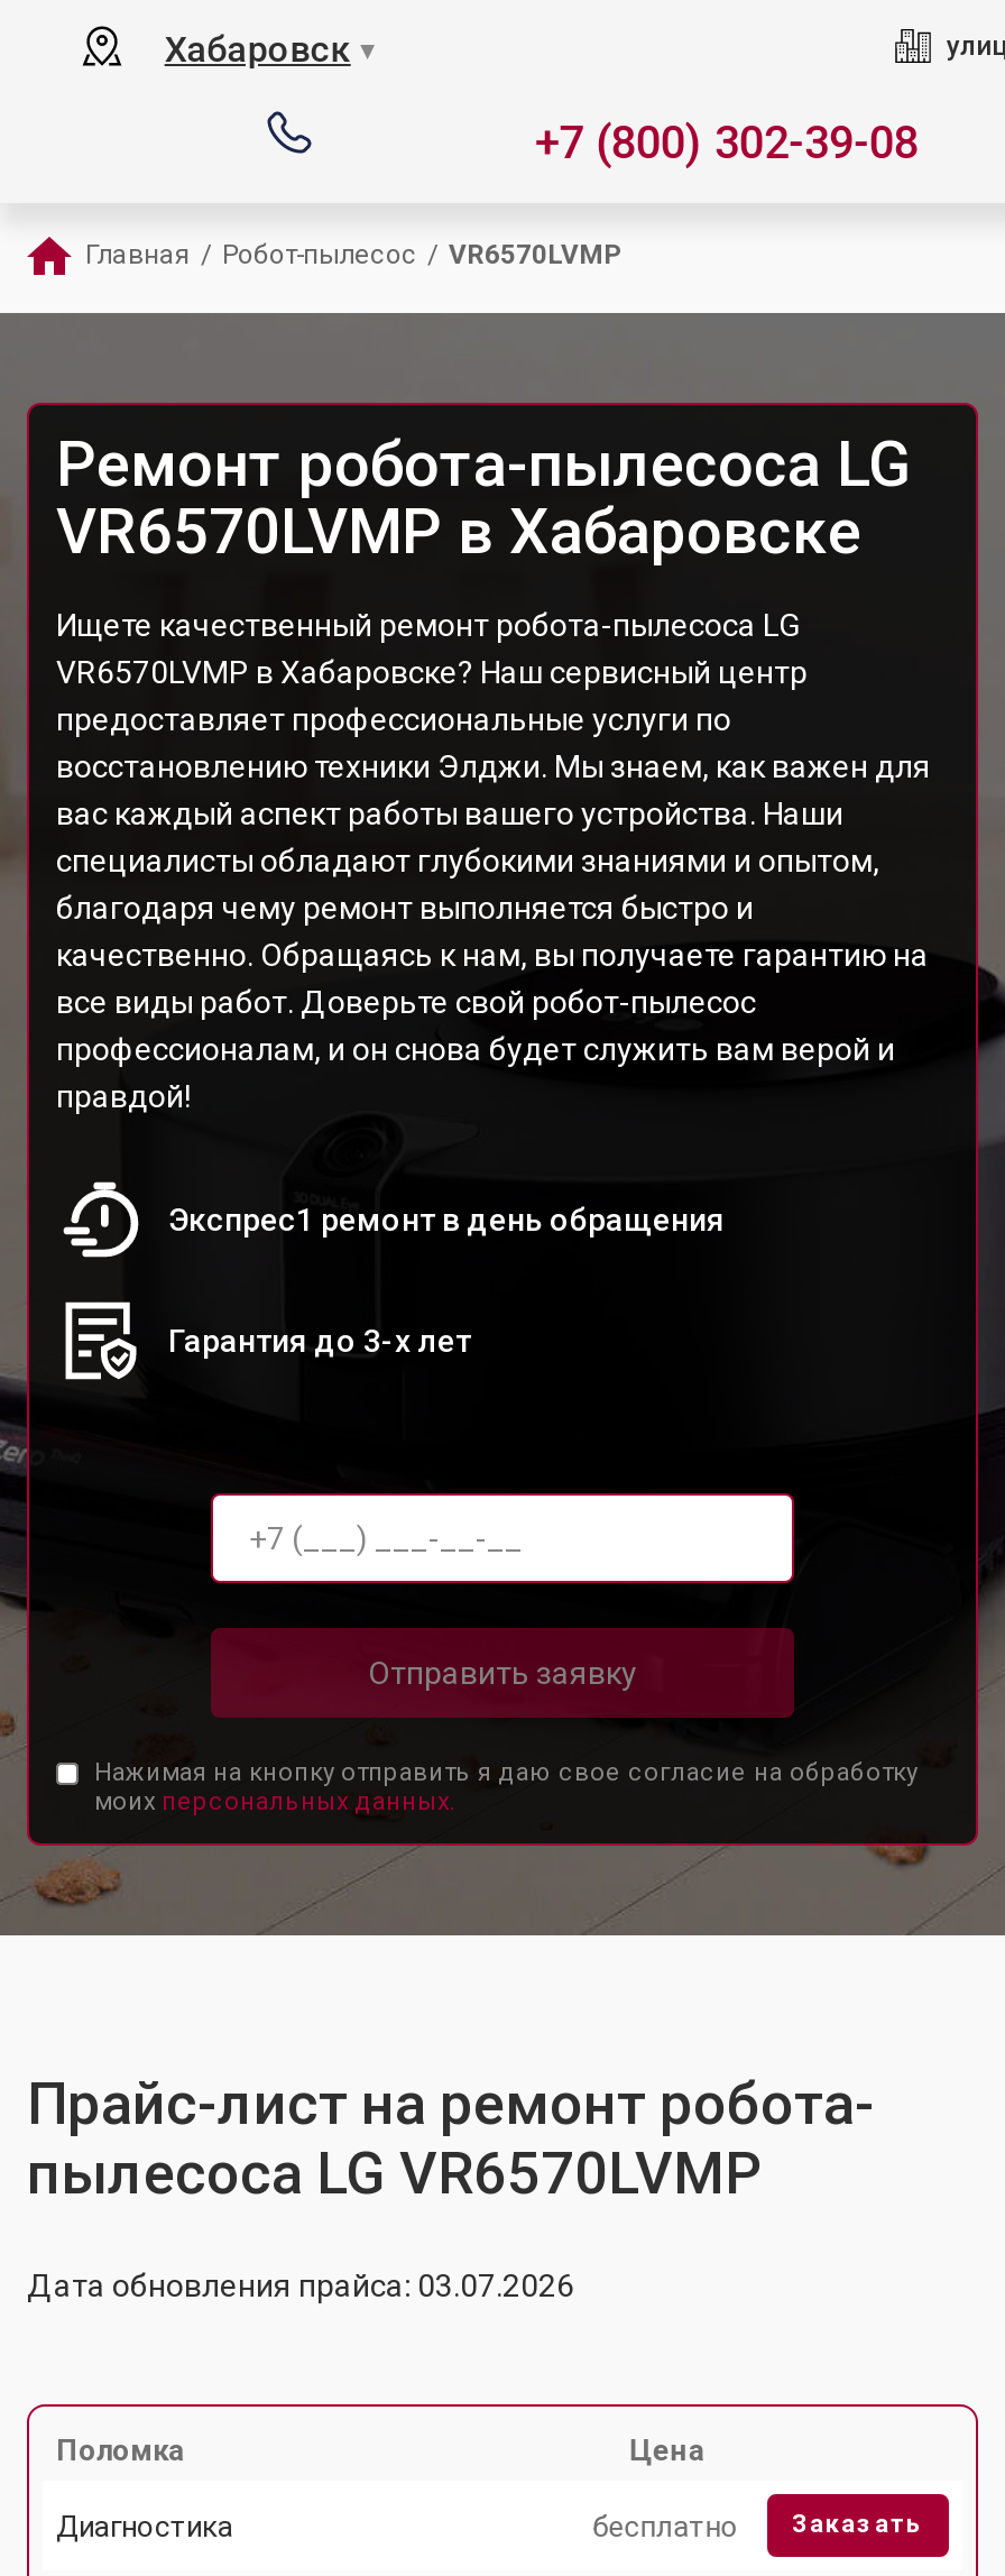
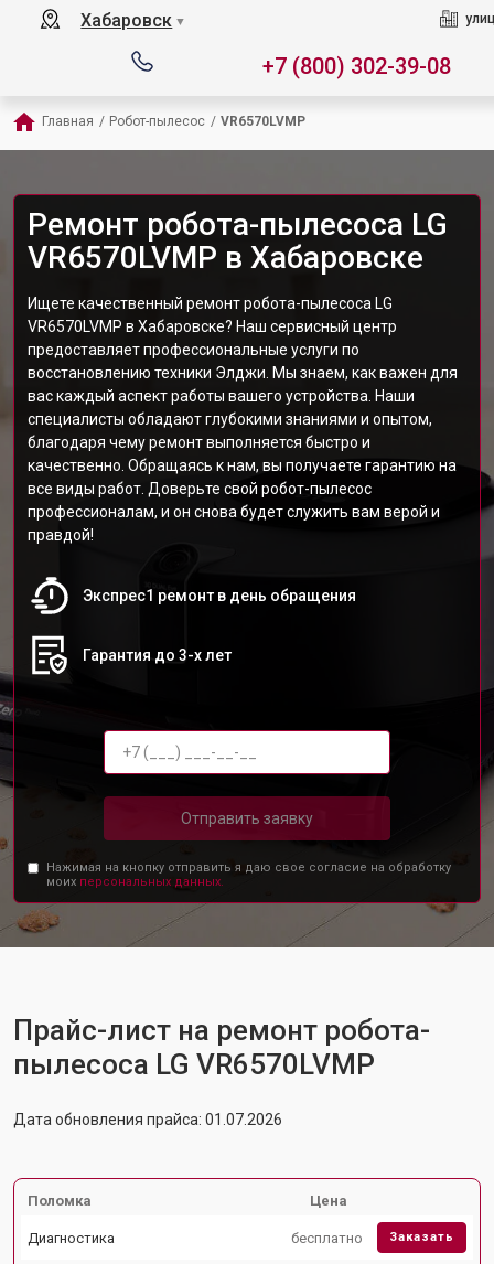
[27,2267,574,2303] Дата обновления прайса: 03.07.2026 -> [13,1111,282,1128] Дата обновления прайса: 01.07.2026

